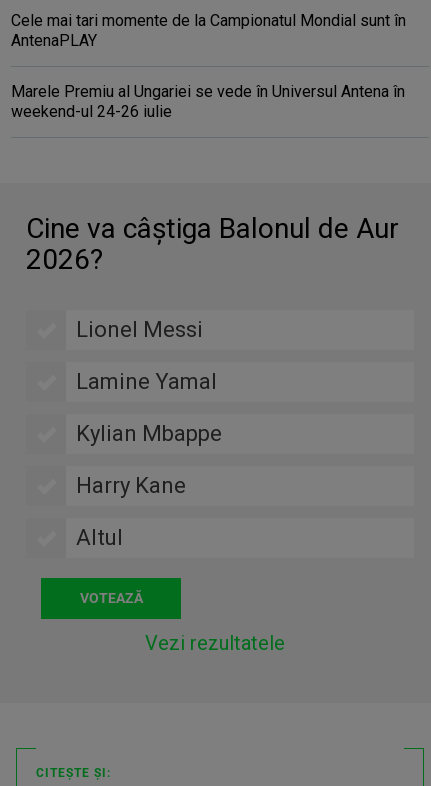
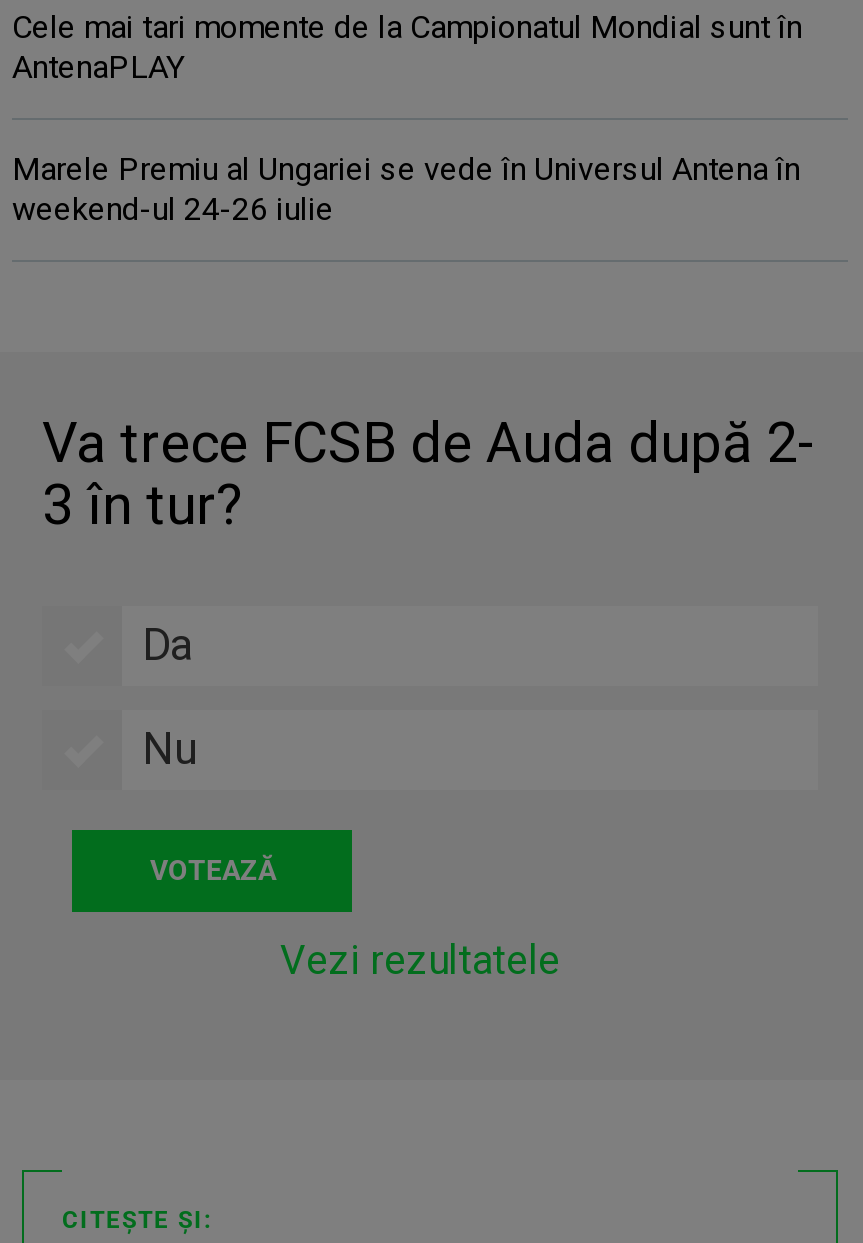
[26,212,399,550] Cine va câştiga Balonul de Aur | 2026? | Lionel Messi | Lamine Yamal | Kylian Mbappe | Harry Kane | Altul -> [42,410,816,774] Va trece FCSB de Auda după 2- | 3 în tur? | Da | Nu

